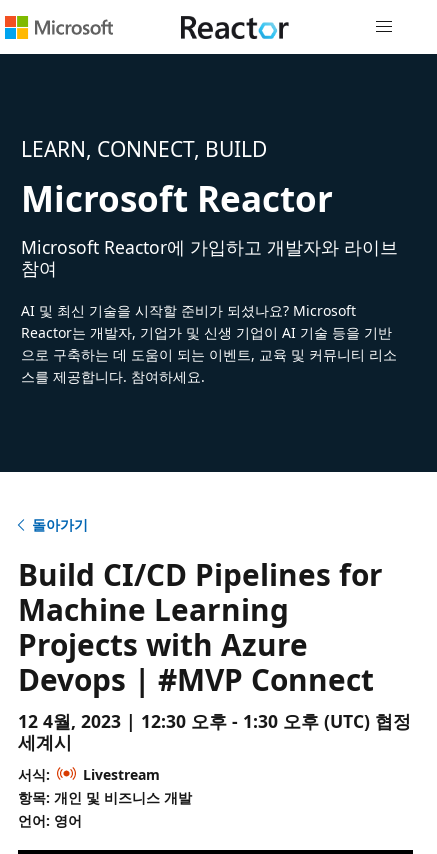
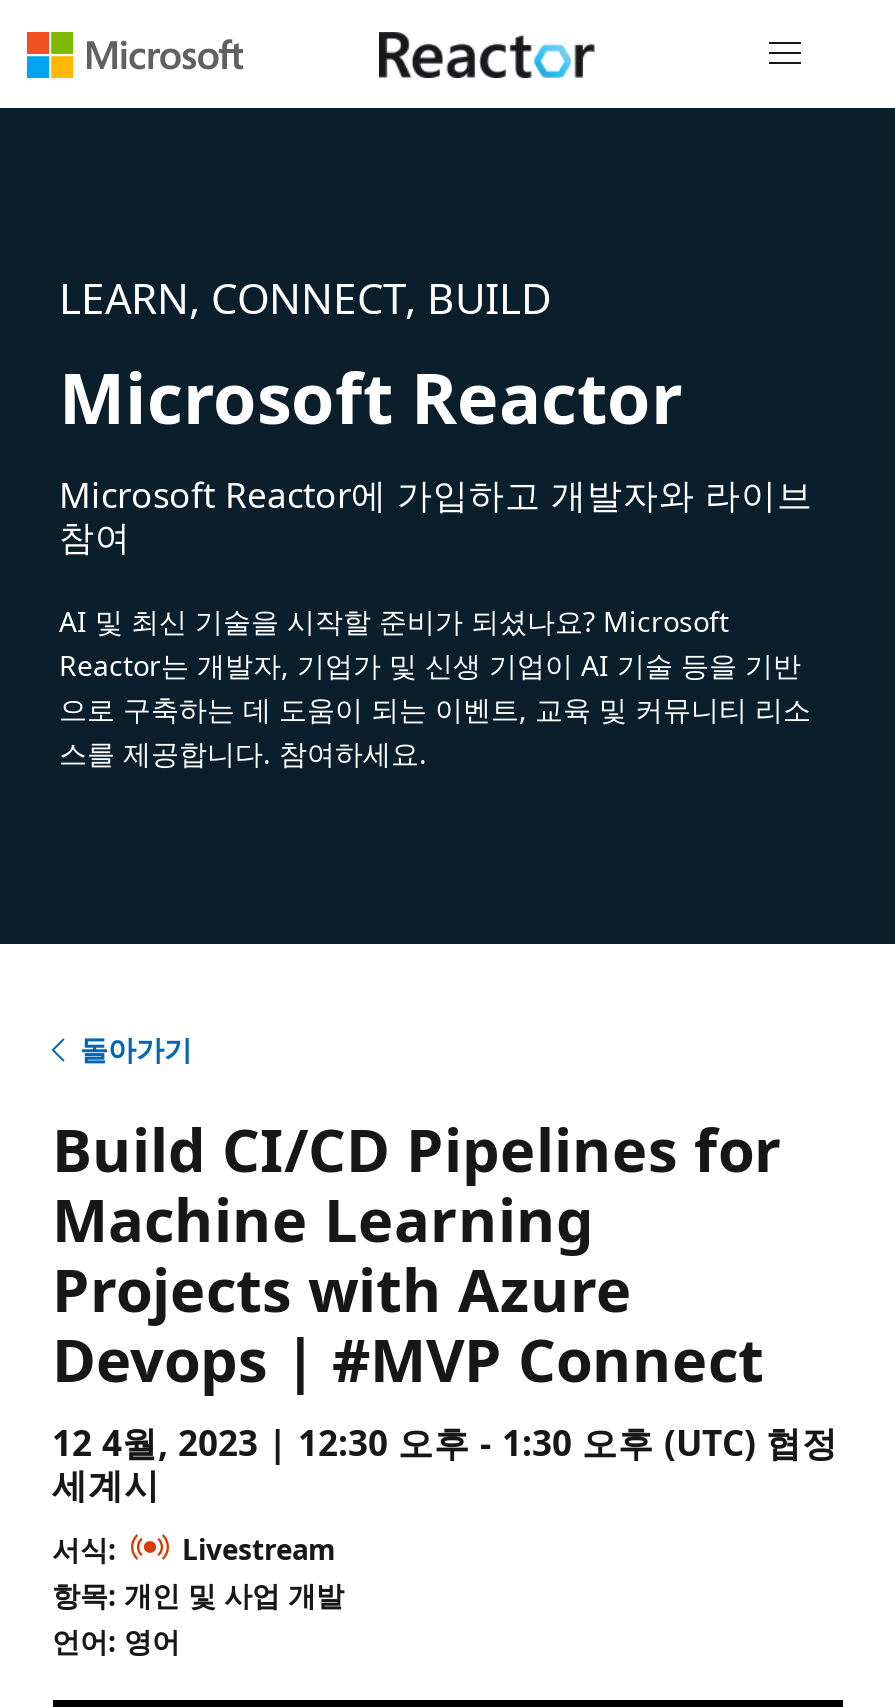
[17,788,191,807] 항목: 개인 및 비즈니스 개발 -> [52,1576,344,1614] 항목: 개인 및 사업 개발

